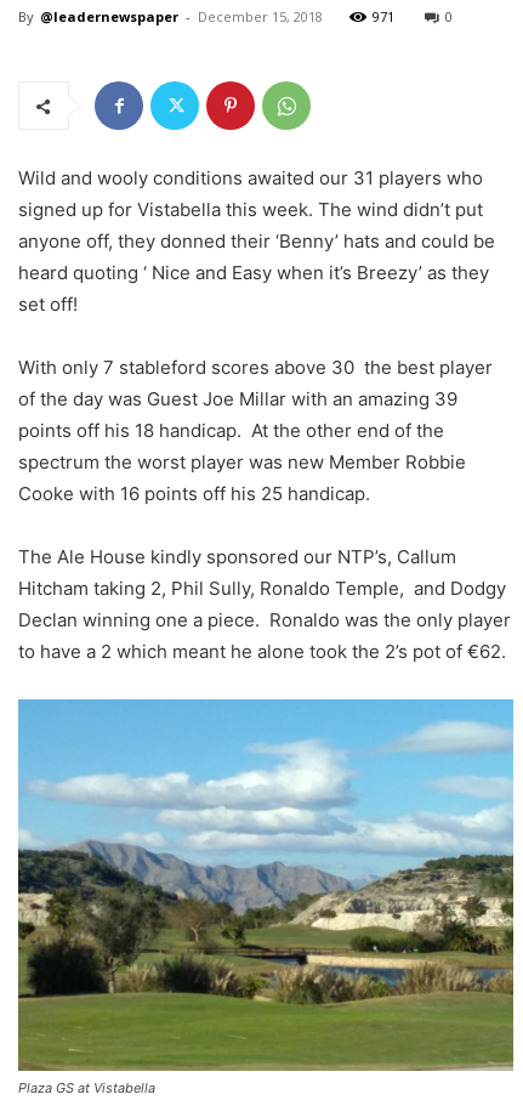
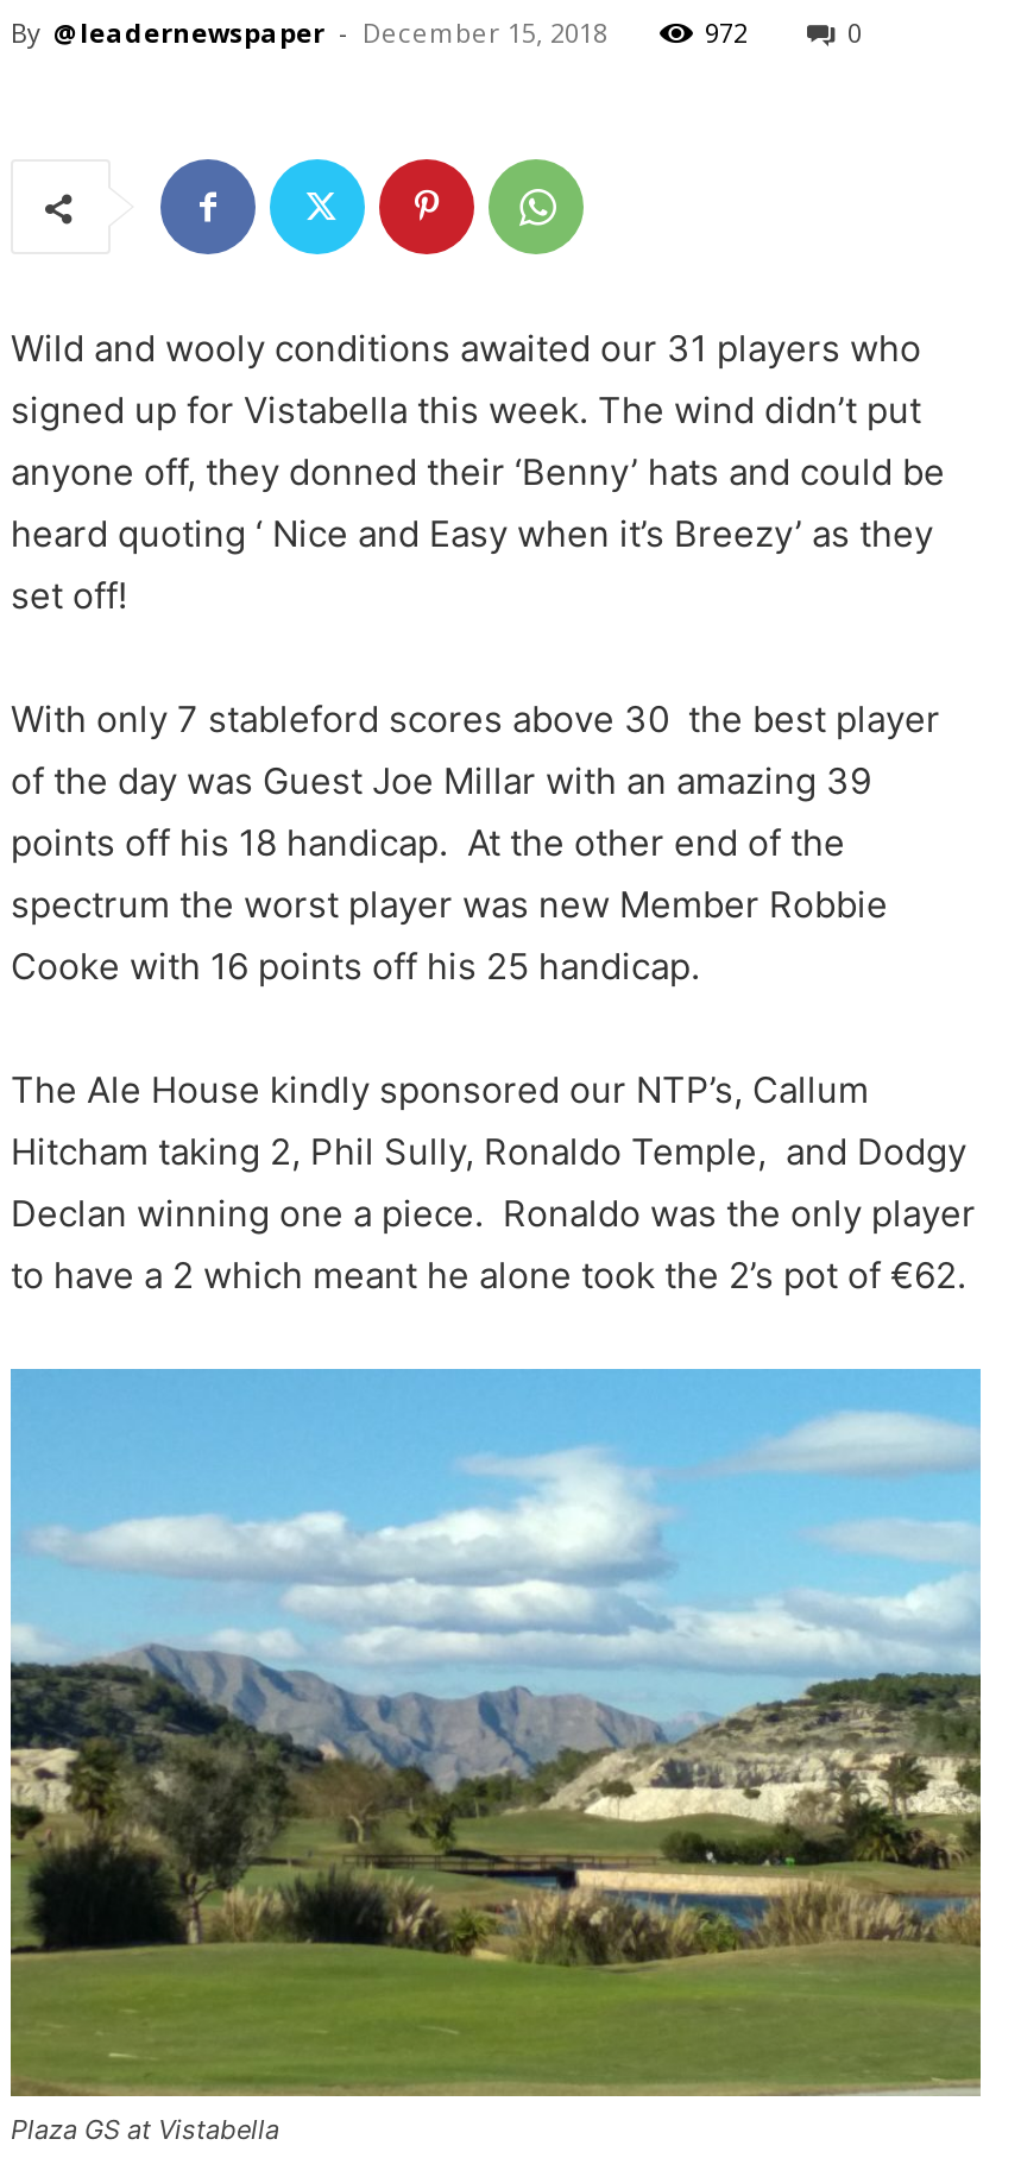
[373,7,394,25] 971 -> [705,14,748,50] 972

